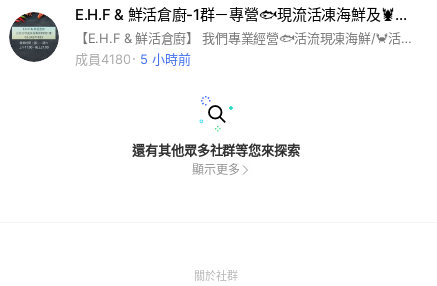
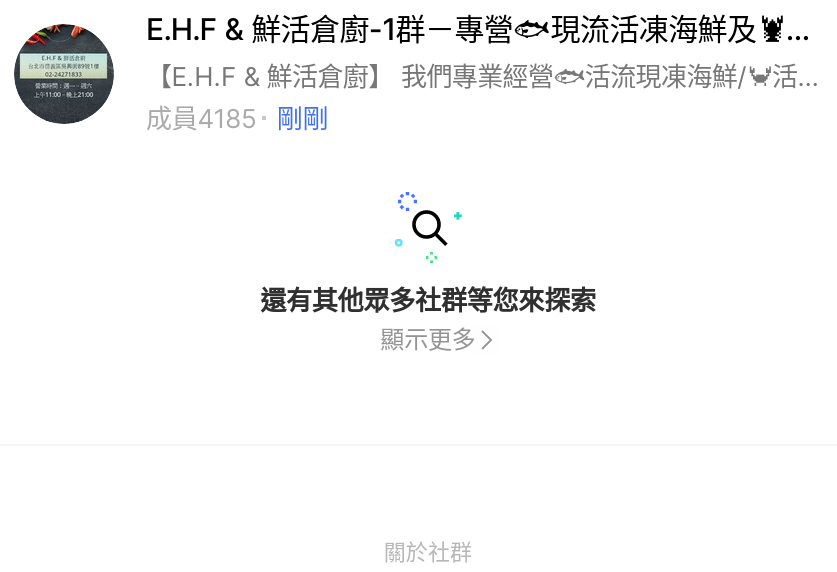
[75,51,191,67] 成員4180 | 5 小時前 -> [146,102,328,134] 成員4185 | 剛剛

